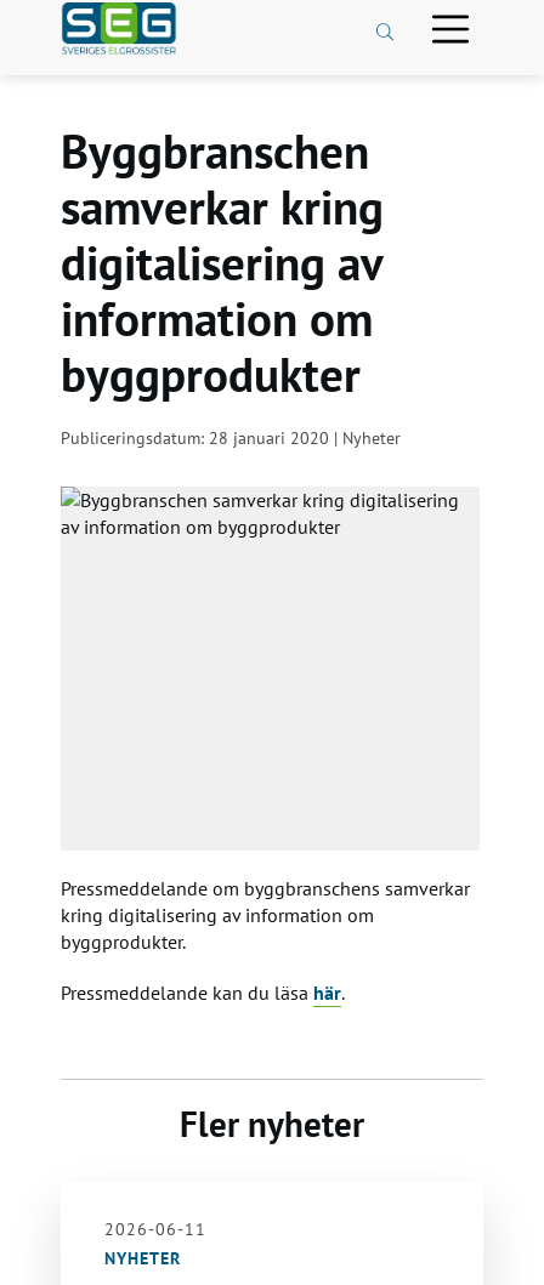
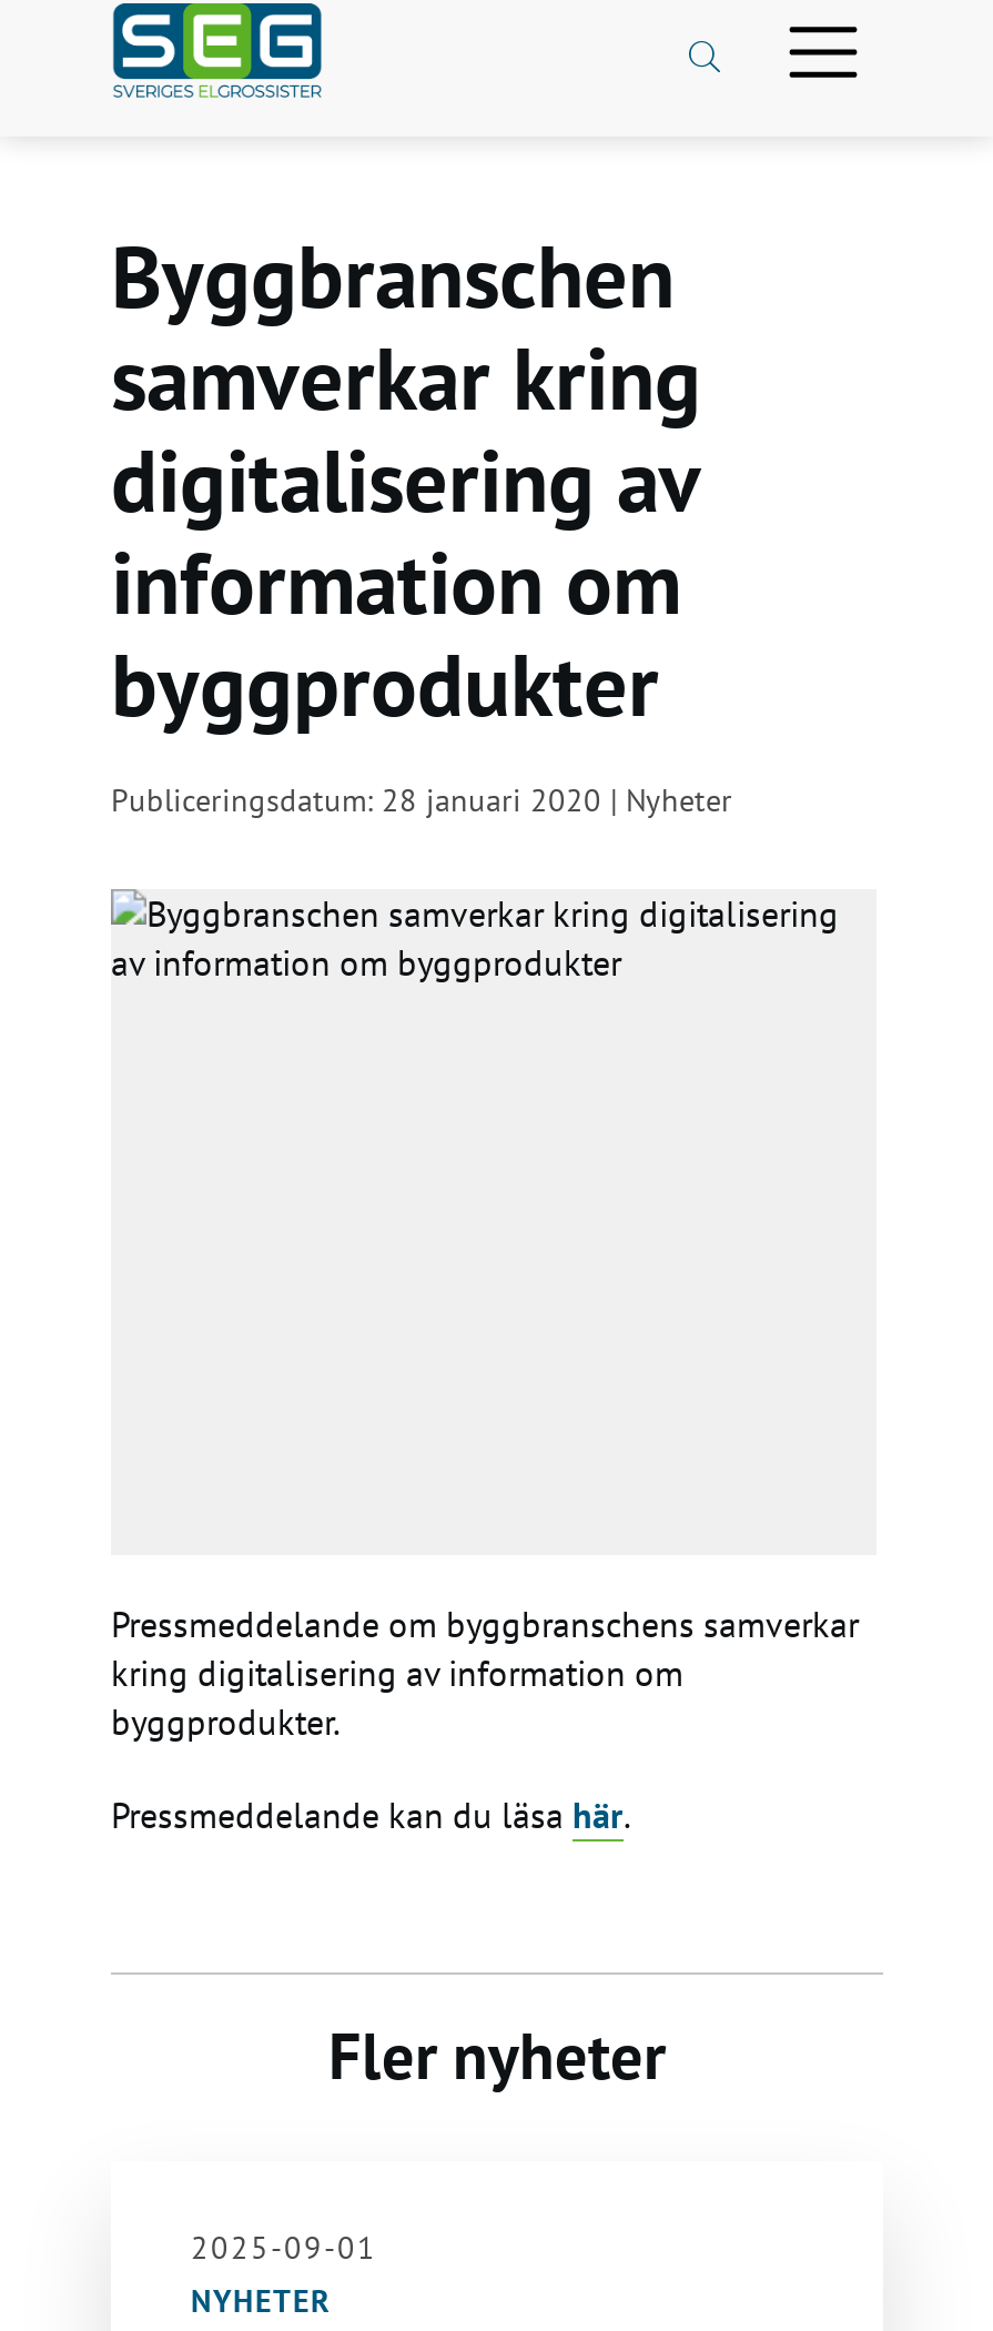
[104,1218,206,1240] 2026-06-11 -> [191,2228,377,2268] 2025-09-01

